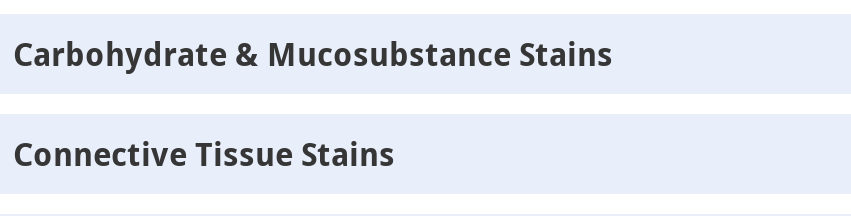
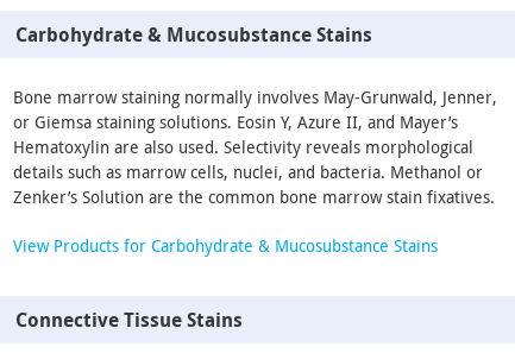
none -> [13,85,497,256] Bone marrow staining normally involves May-Grunwald, Jenner, | or Giemsa staining solutions. Eosin Y, Azure II, and Mayer’s | Hematoxylin are also used. Selectivity reveals morphological | details such as marrow cells, nuclei, and bacteria. Methanol or | Zenker’s Solution are the common bone marrow stain fixatives. | View Products for Carbohydrate & Mucosubstance Stains

